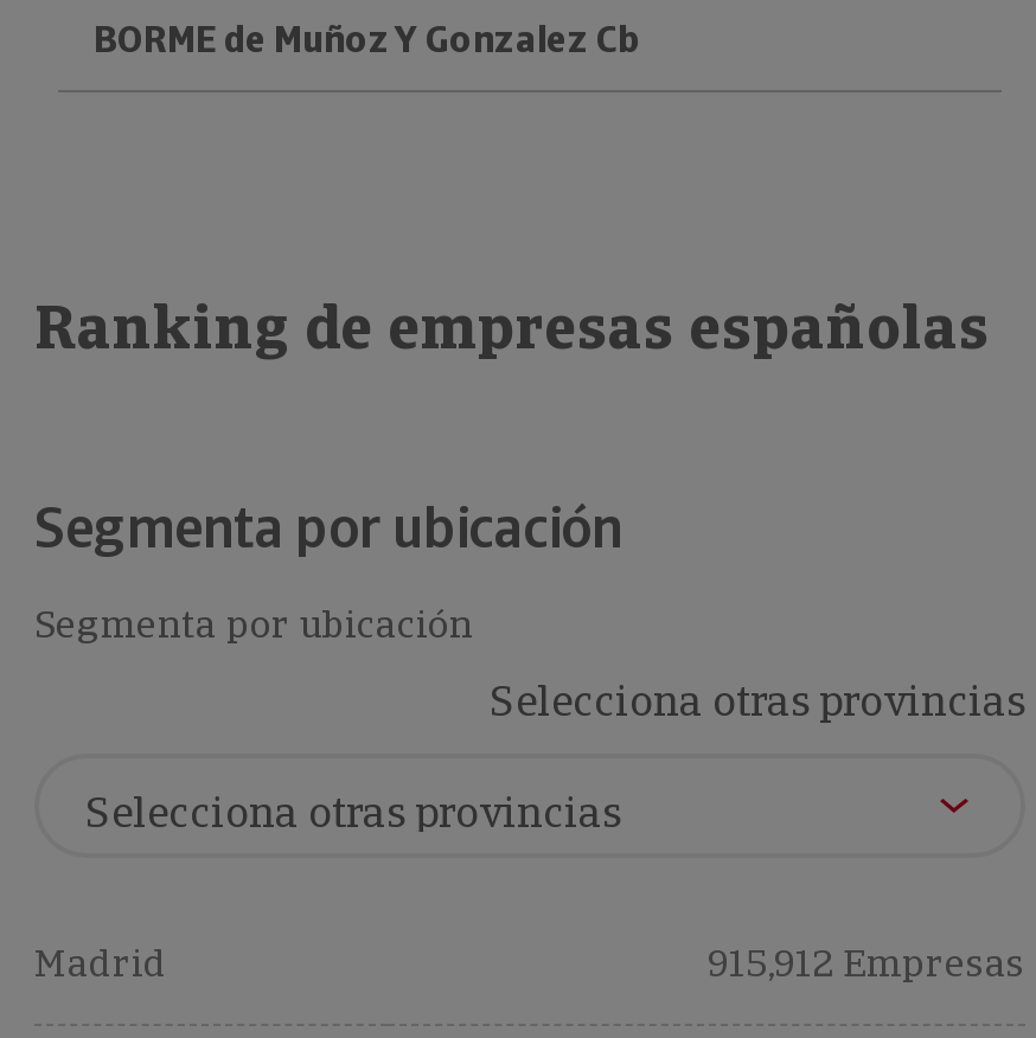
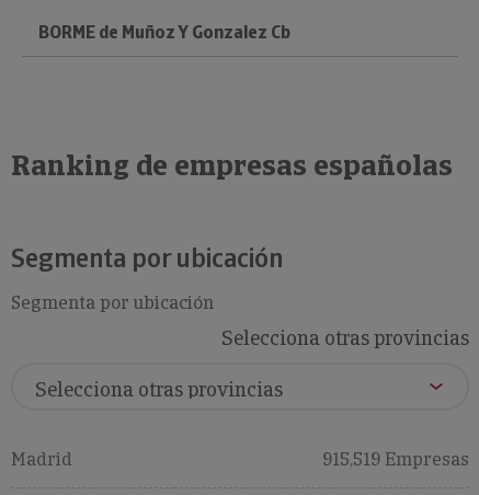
[708,938,1025,988] 915,912 Empresas -> [322,448,469,471] 915,519 Empresas

